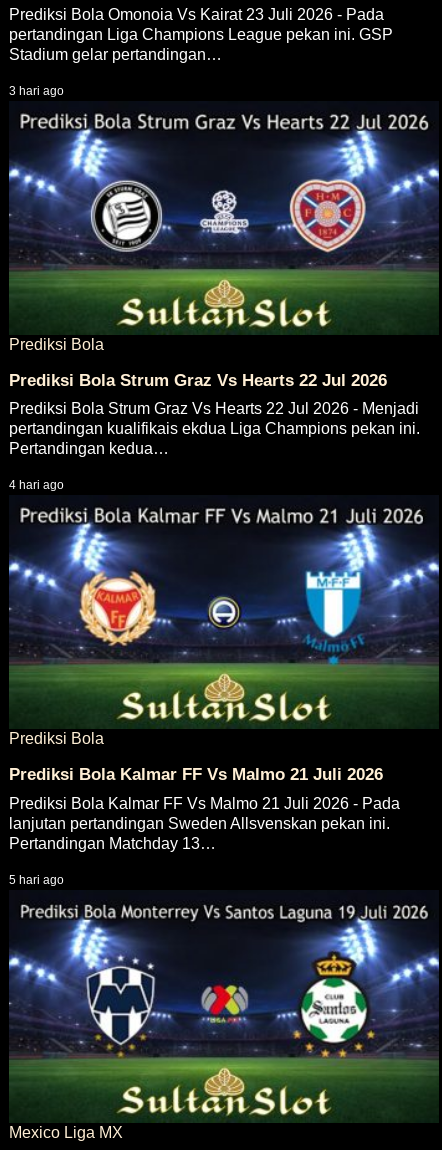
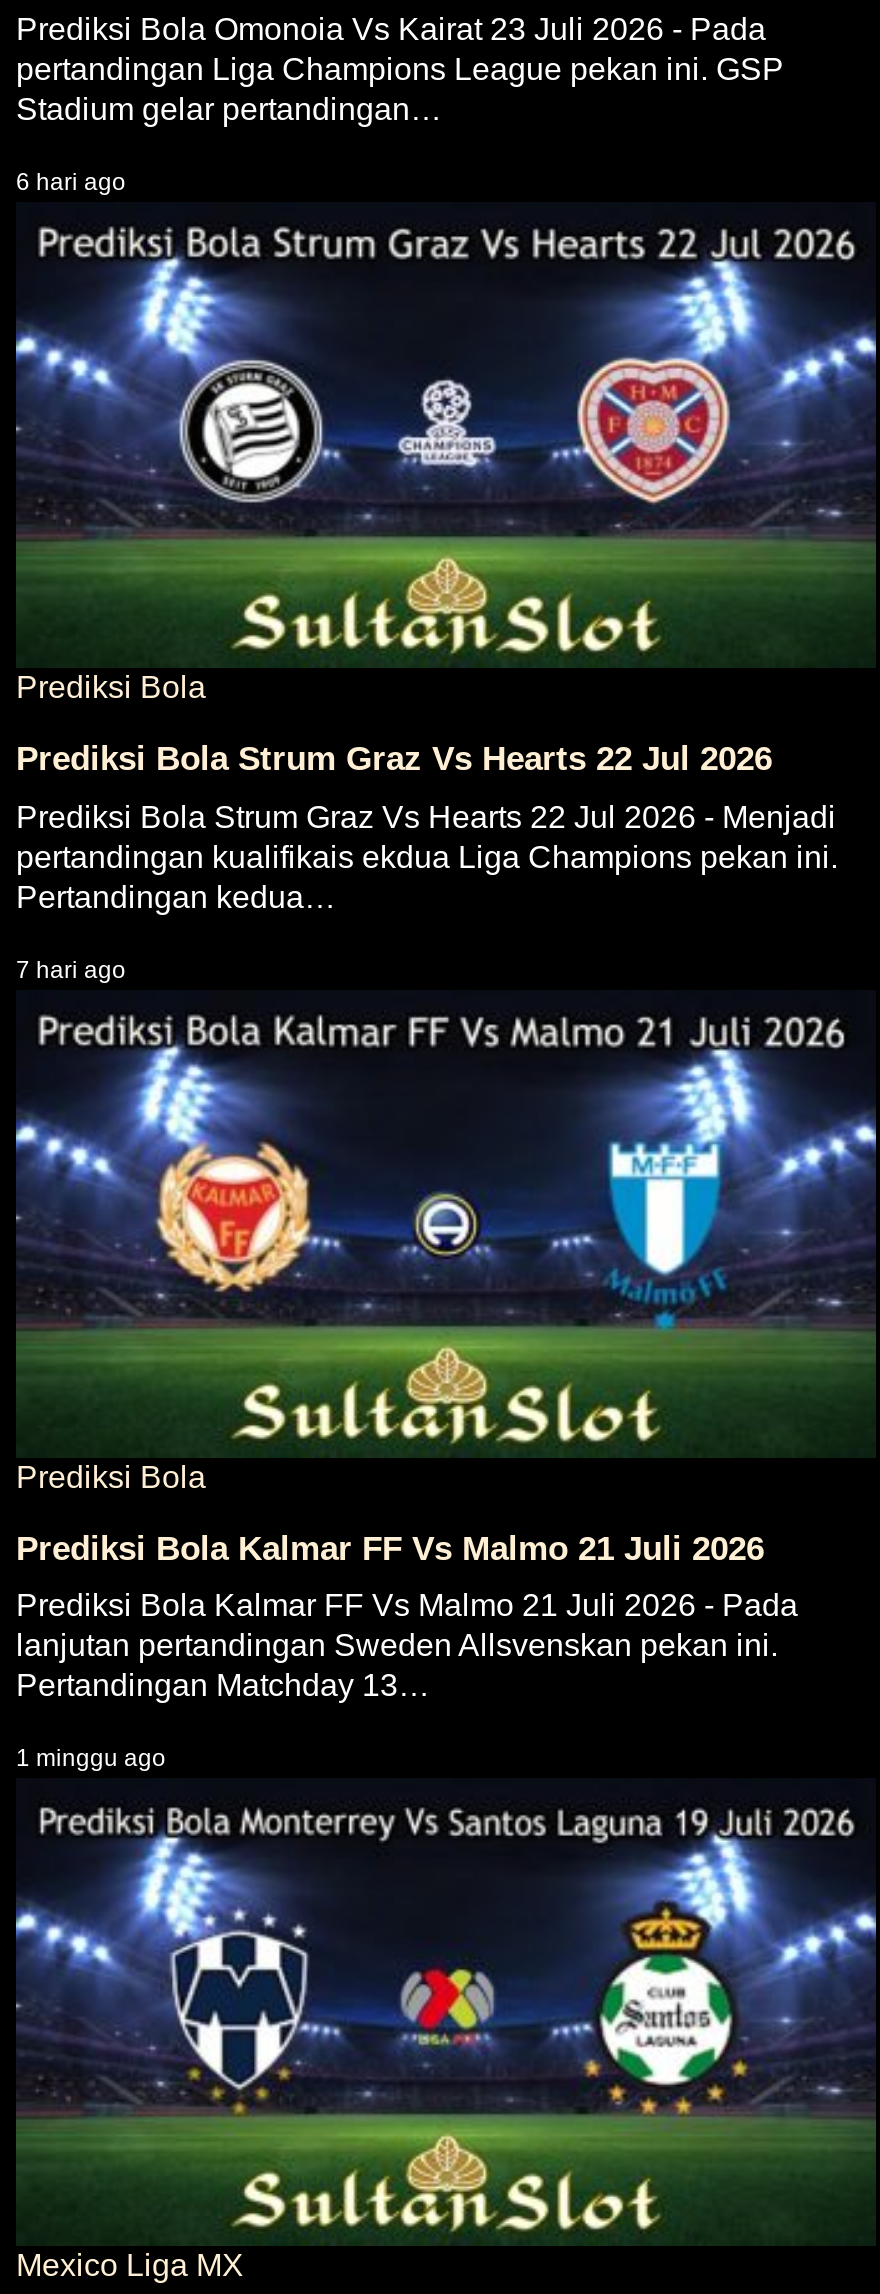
[9,84,64,98] 3 hari ago -> [16,167,126,195] 6 hari ago
[9,478,64,492] 4 hari ago -> [16,956,126,984] 7 hari ago
[9,873,64,887] 5 hari ago -> [16,1745,166,1773] 1 minggu ago

